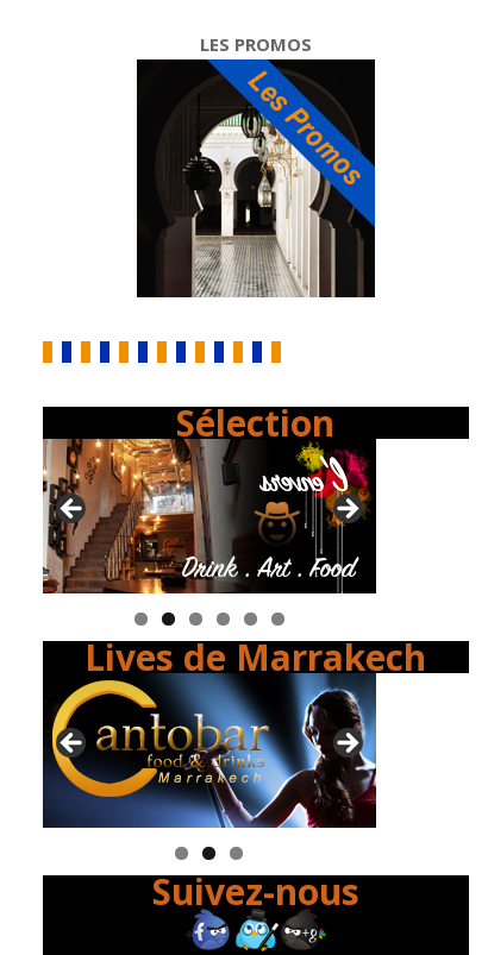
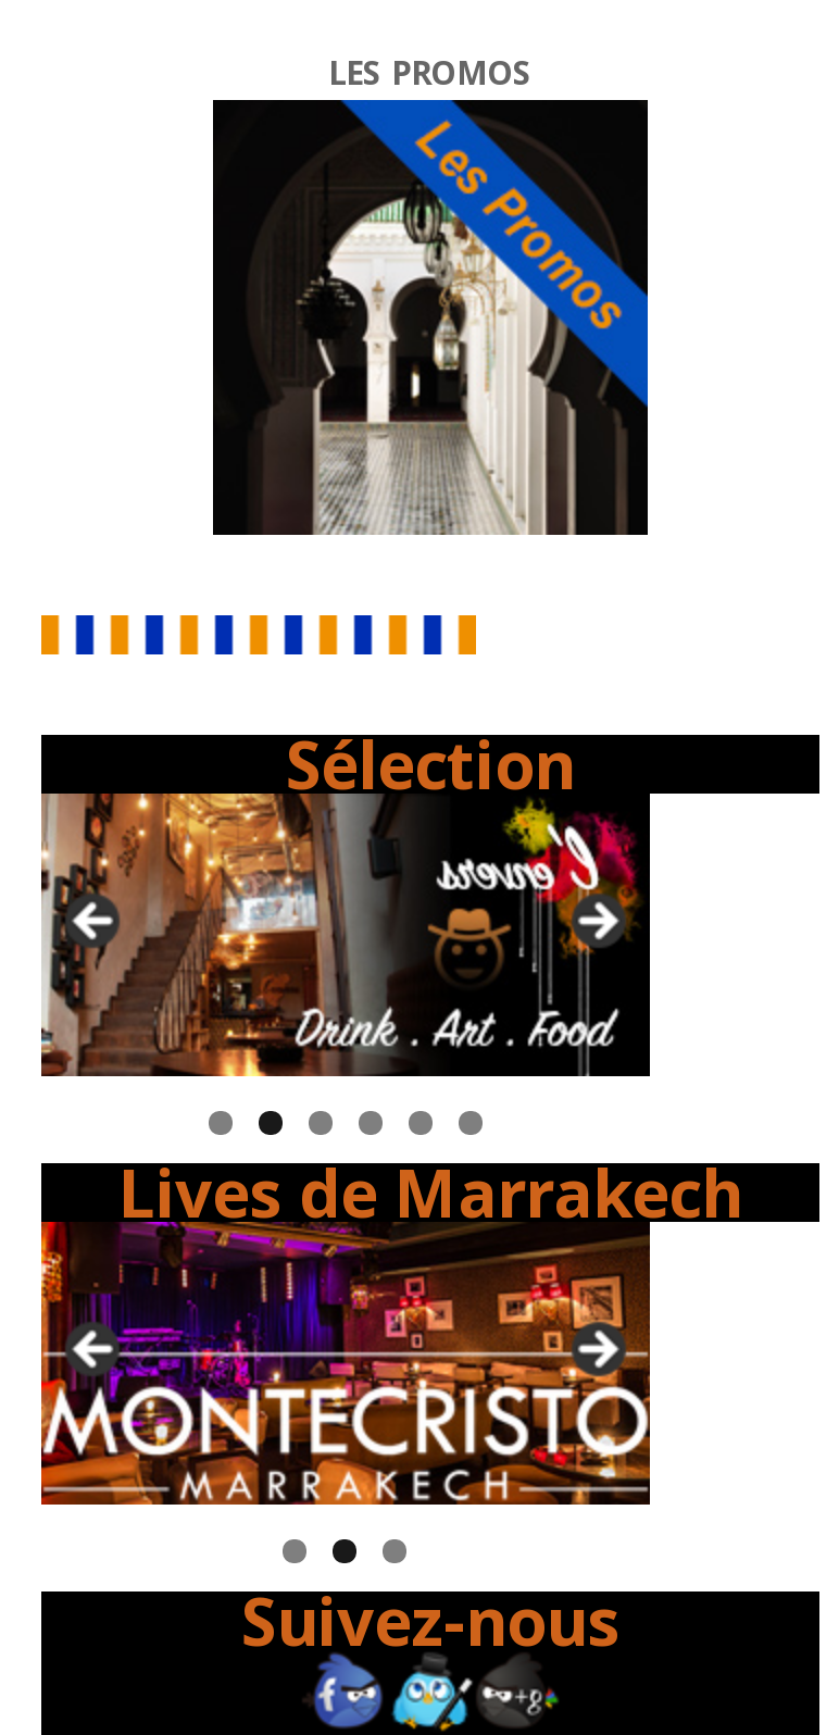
[42,673,377,829] [image] -> [39,1220,652,1507] [image]

